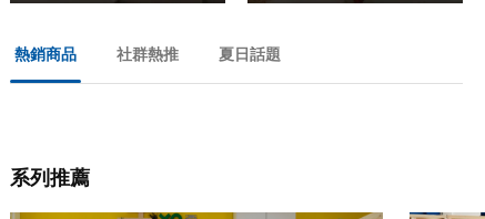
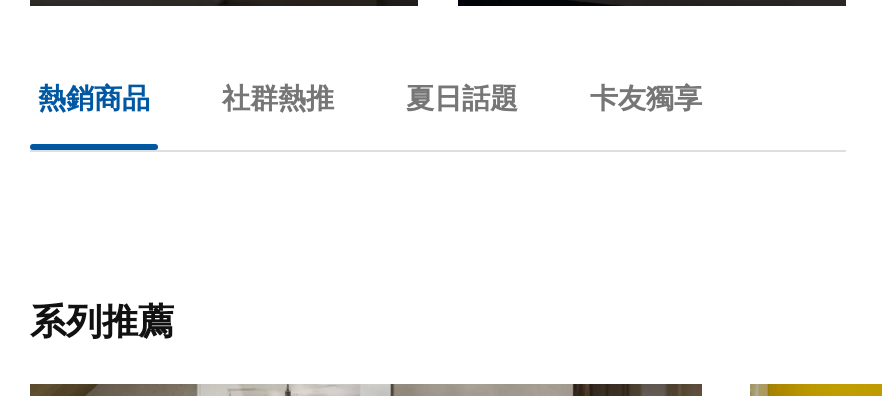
none -> [590,77,702,115] 卡友獨享

